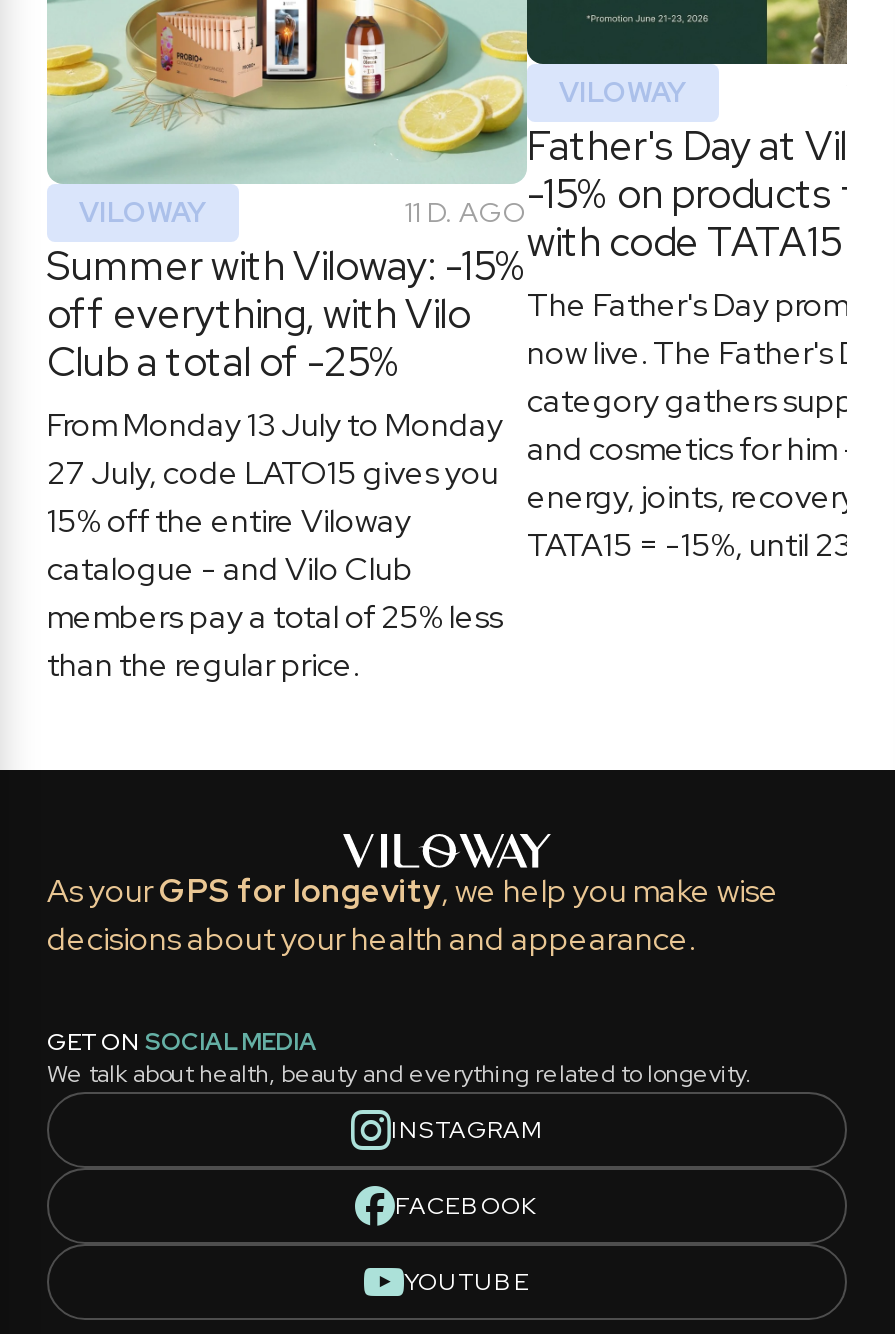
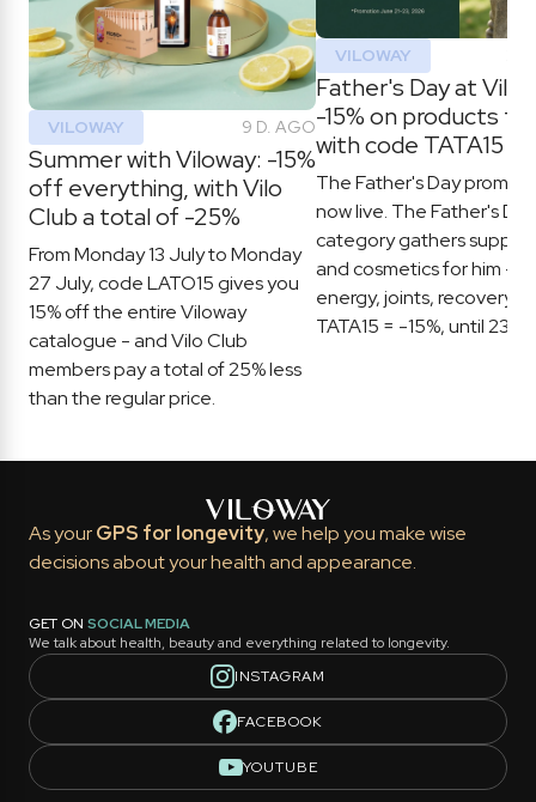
[405,194,527,230] 11 D. AGO -> [242,116,316,138] 9 D. AGO

